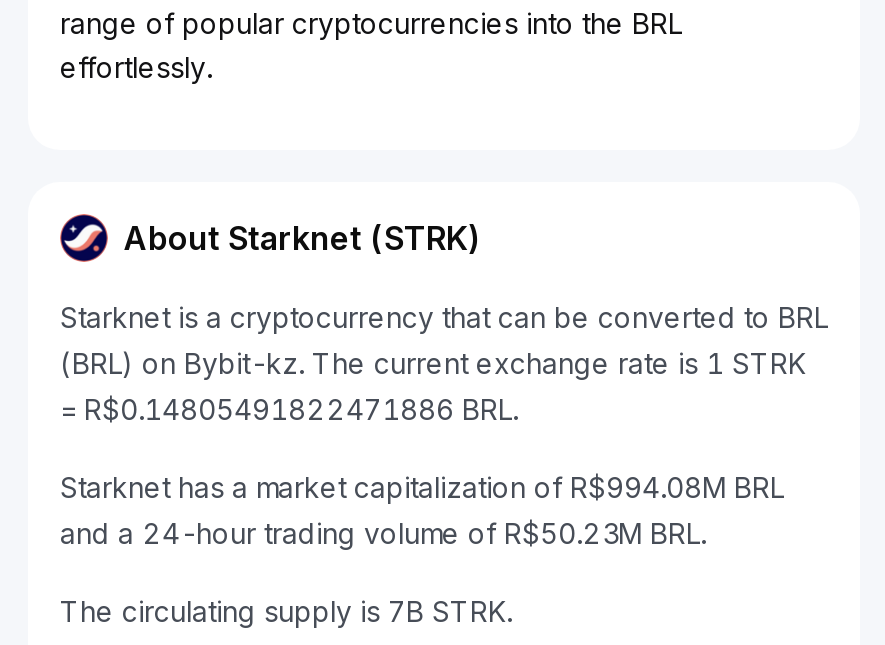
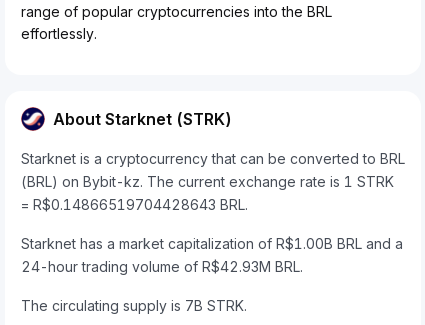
[60,392,518,426] = R$0.14805491822471886 BRL. -> [21,196,248,213] = R$0.14866519704428643 BRL.
[60,470,784,550] Starknet has a market capitalization of R$994.08M BRL | and a 24-hour trading volume of R$50.23M BRL. -> [21,235,403,275] Starknet has a market capitalization of R$1.00B BRL and a | 24-hour trading volume of R$42.93M BRL.

